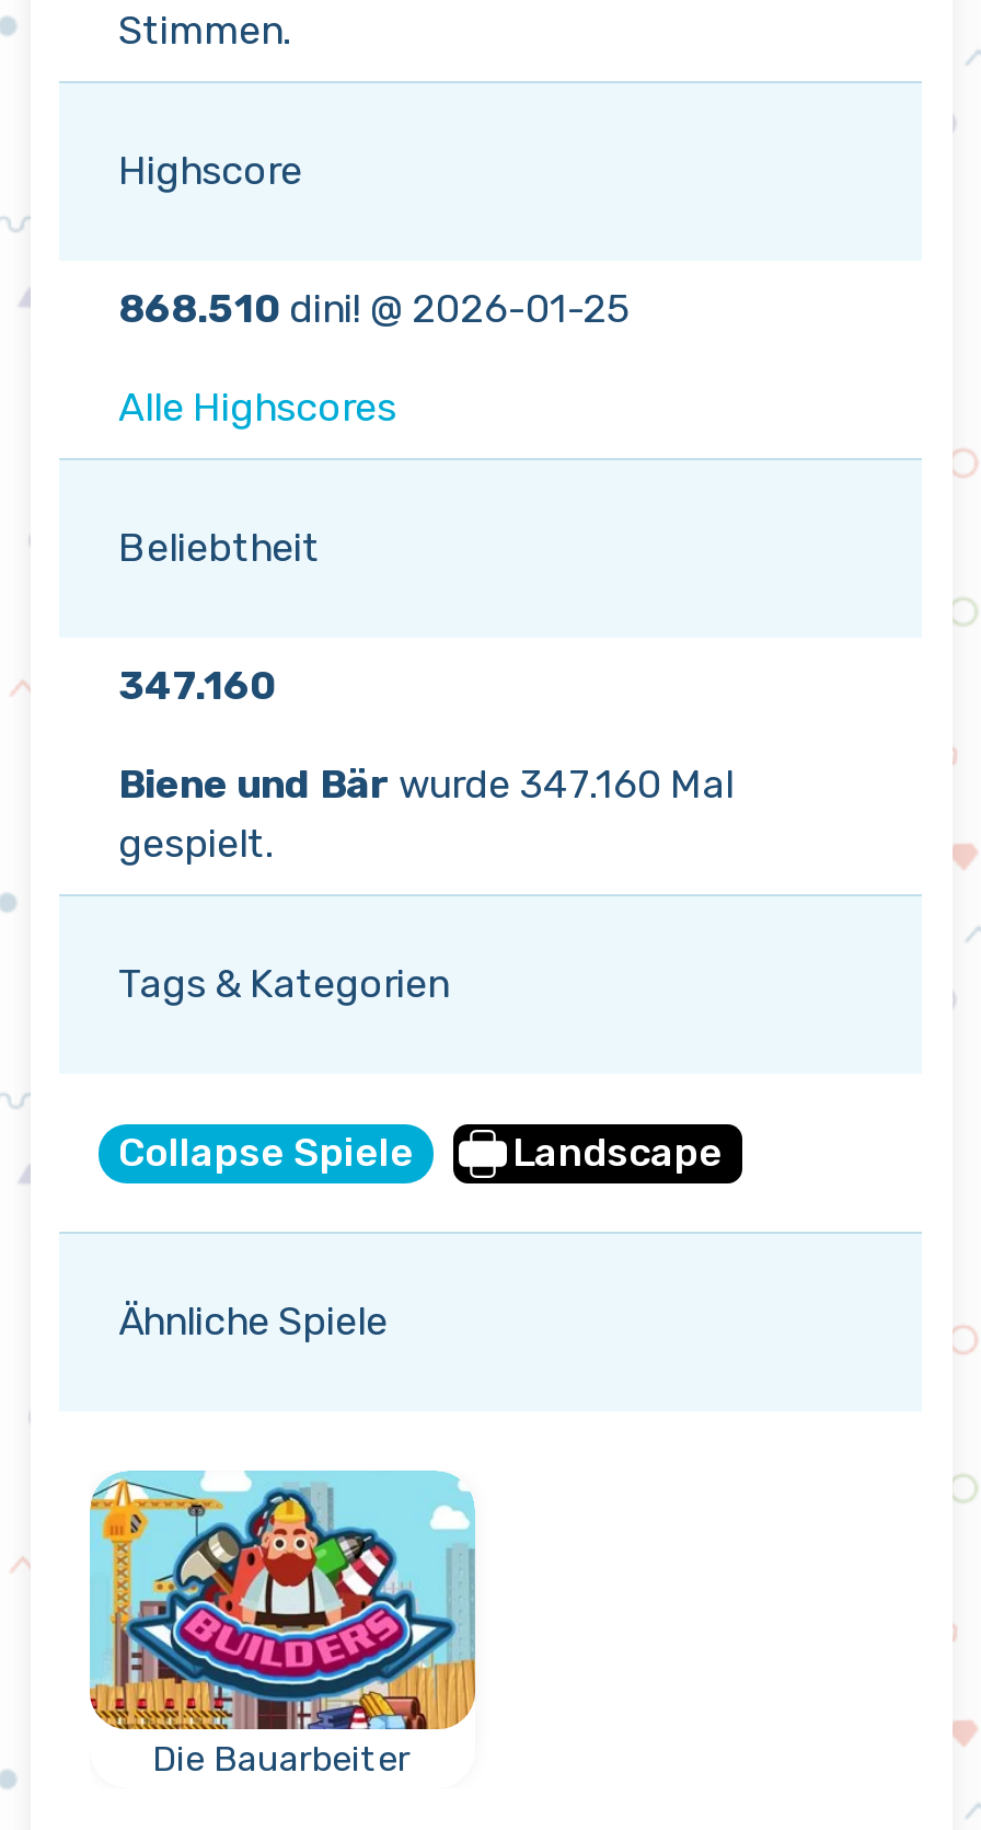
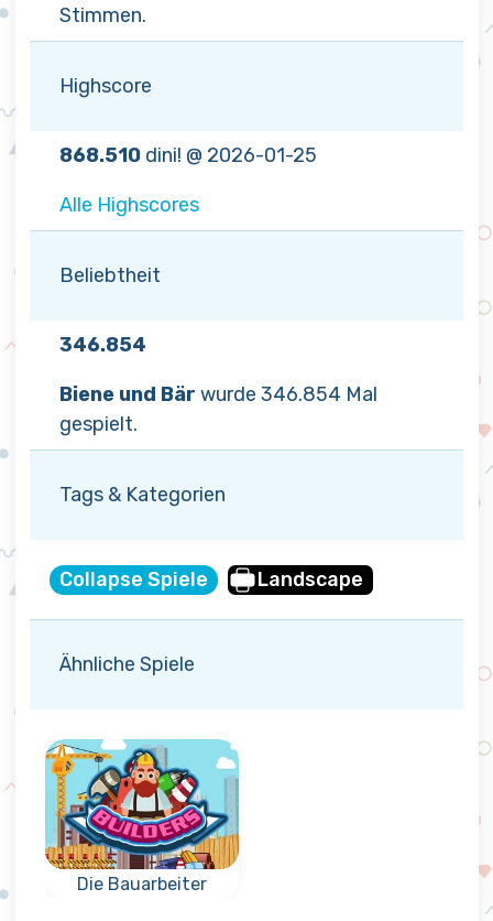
[118,662,276,711] 347.160 -> [59,333,146,357] 346.854
[118,761,734,809] Biene und Bär wurde 347.160 Mal -> [59,383,377,407] Biene und Bär wurde 346.854 Mal

